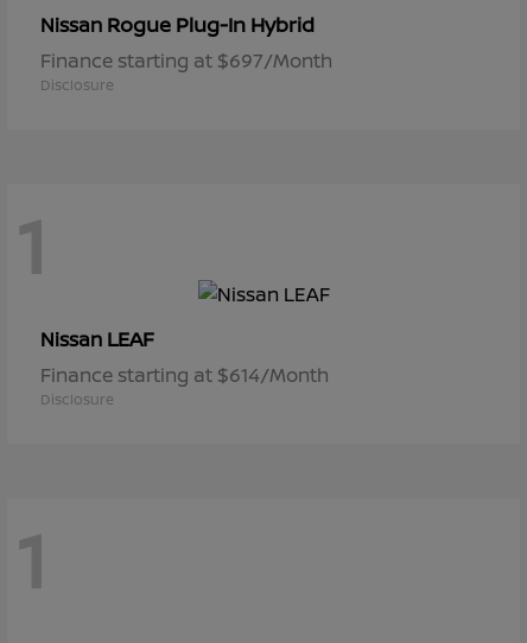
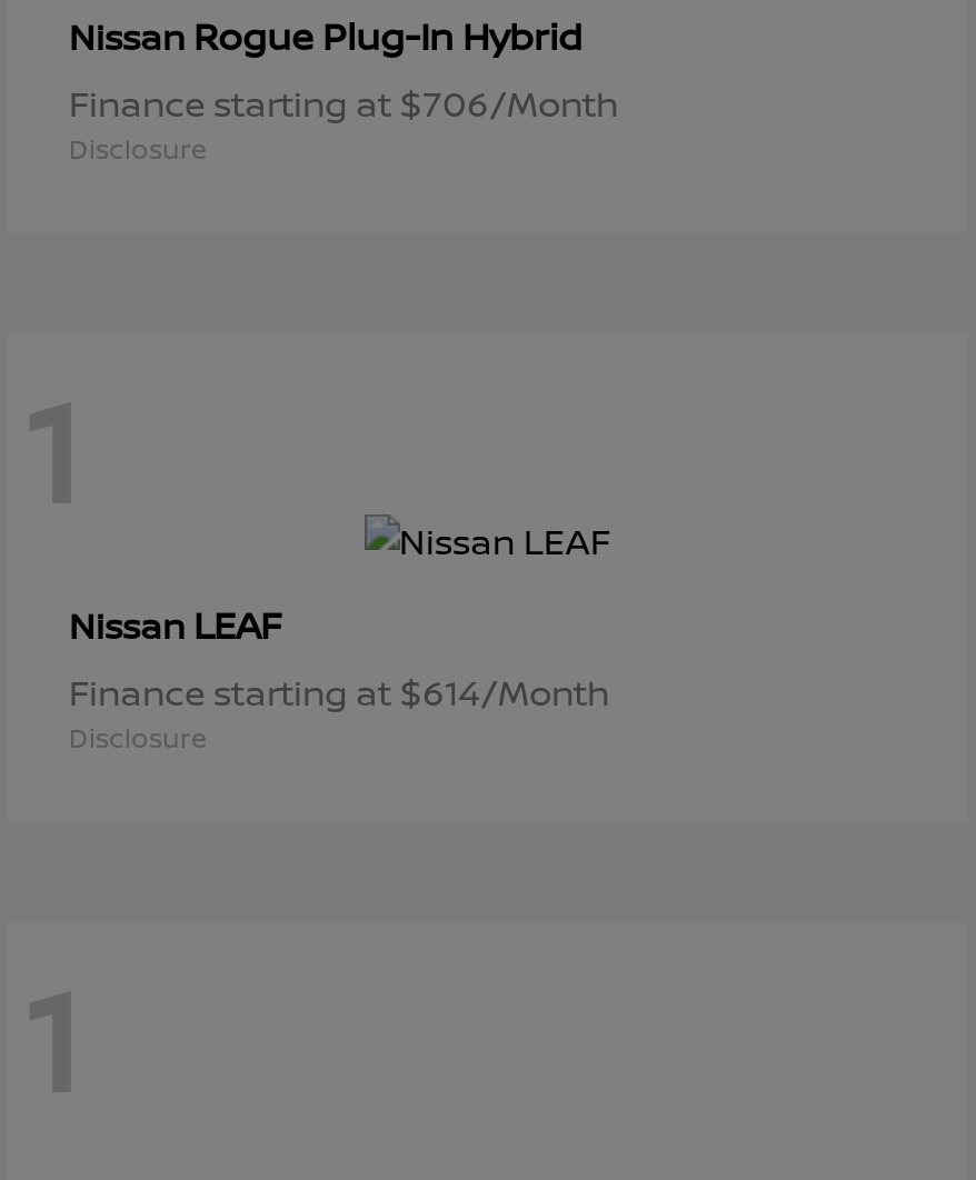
[40,47,332,73] Finance starting at $697/Month -> [69,79,618,128] Finance starting at $706/Month

